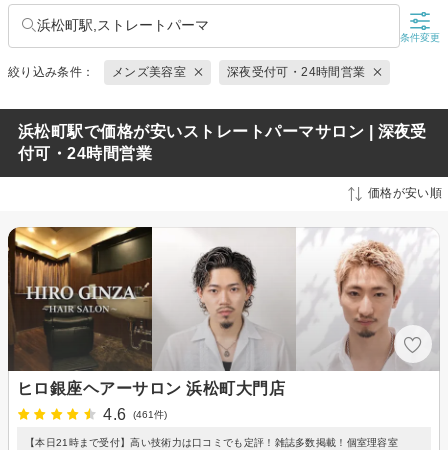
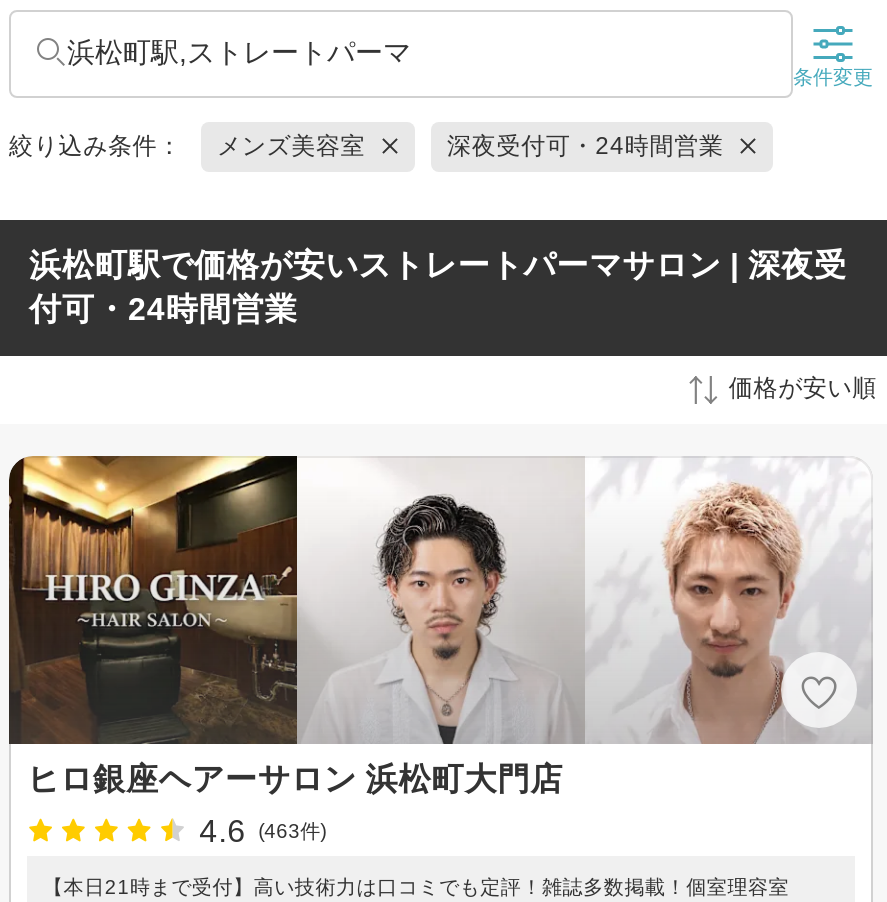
[103,406,167,423] 4.6 (461件) -> [199,814,326,848] 4.6 (463件)

